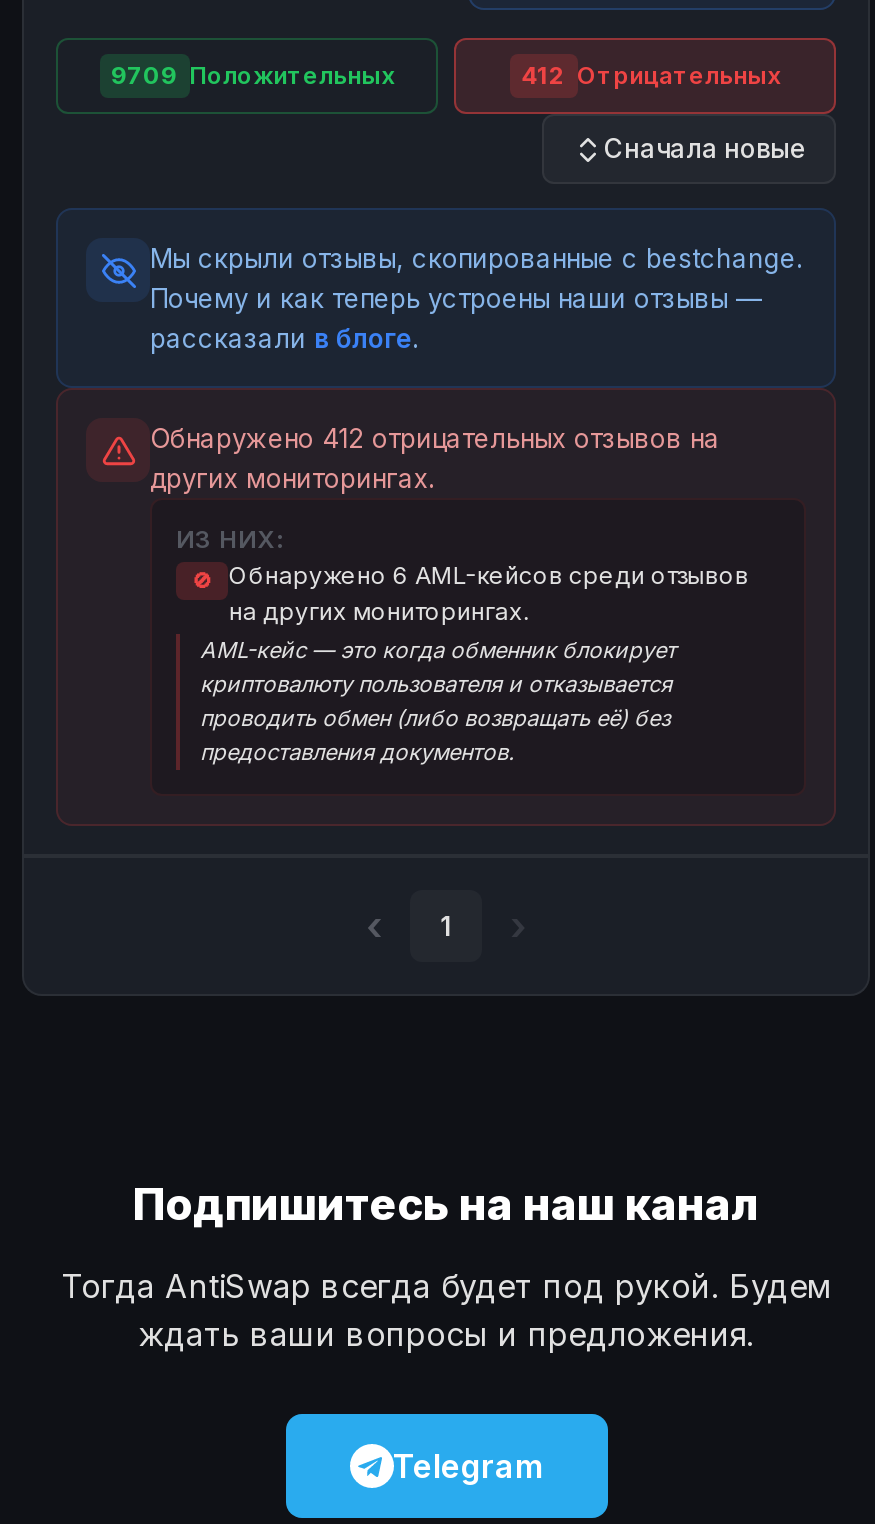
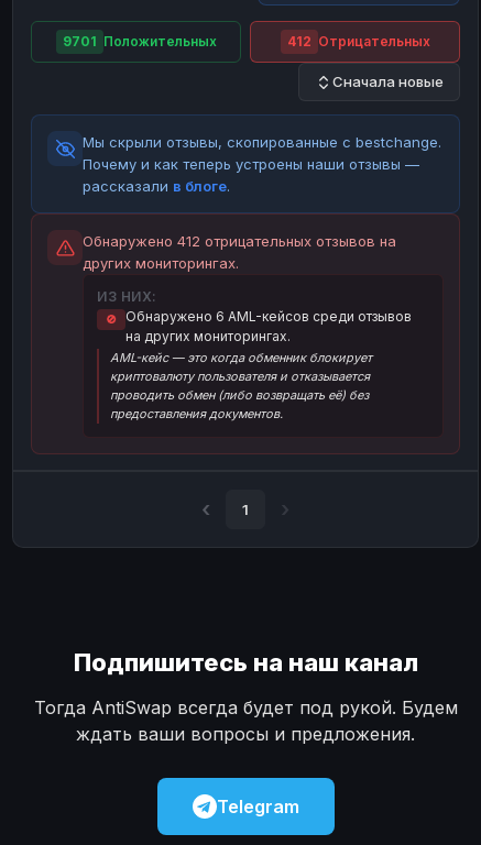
[111,60,395,90] 9709 Положительных -> [62,33,216,50] 9701 Положительных

